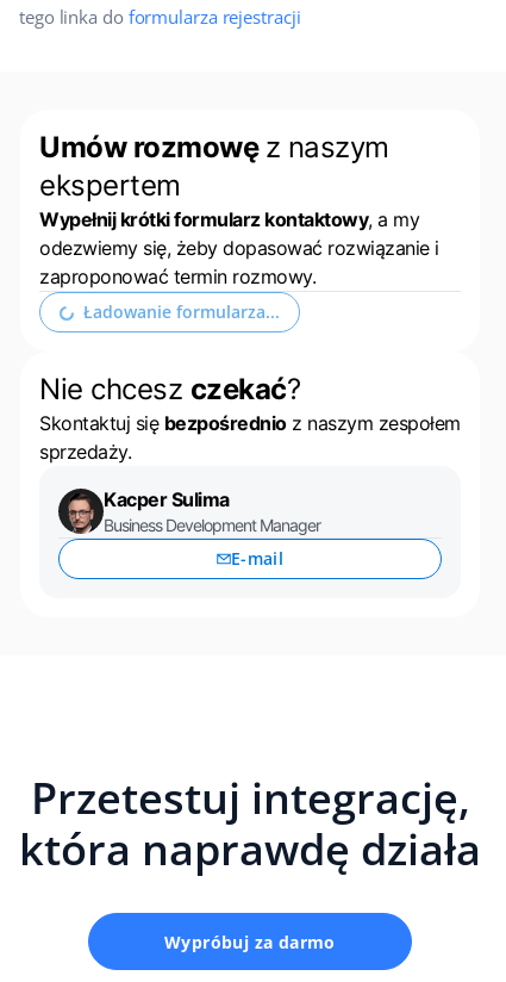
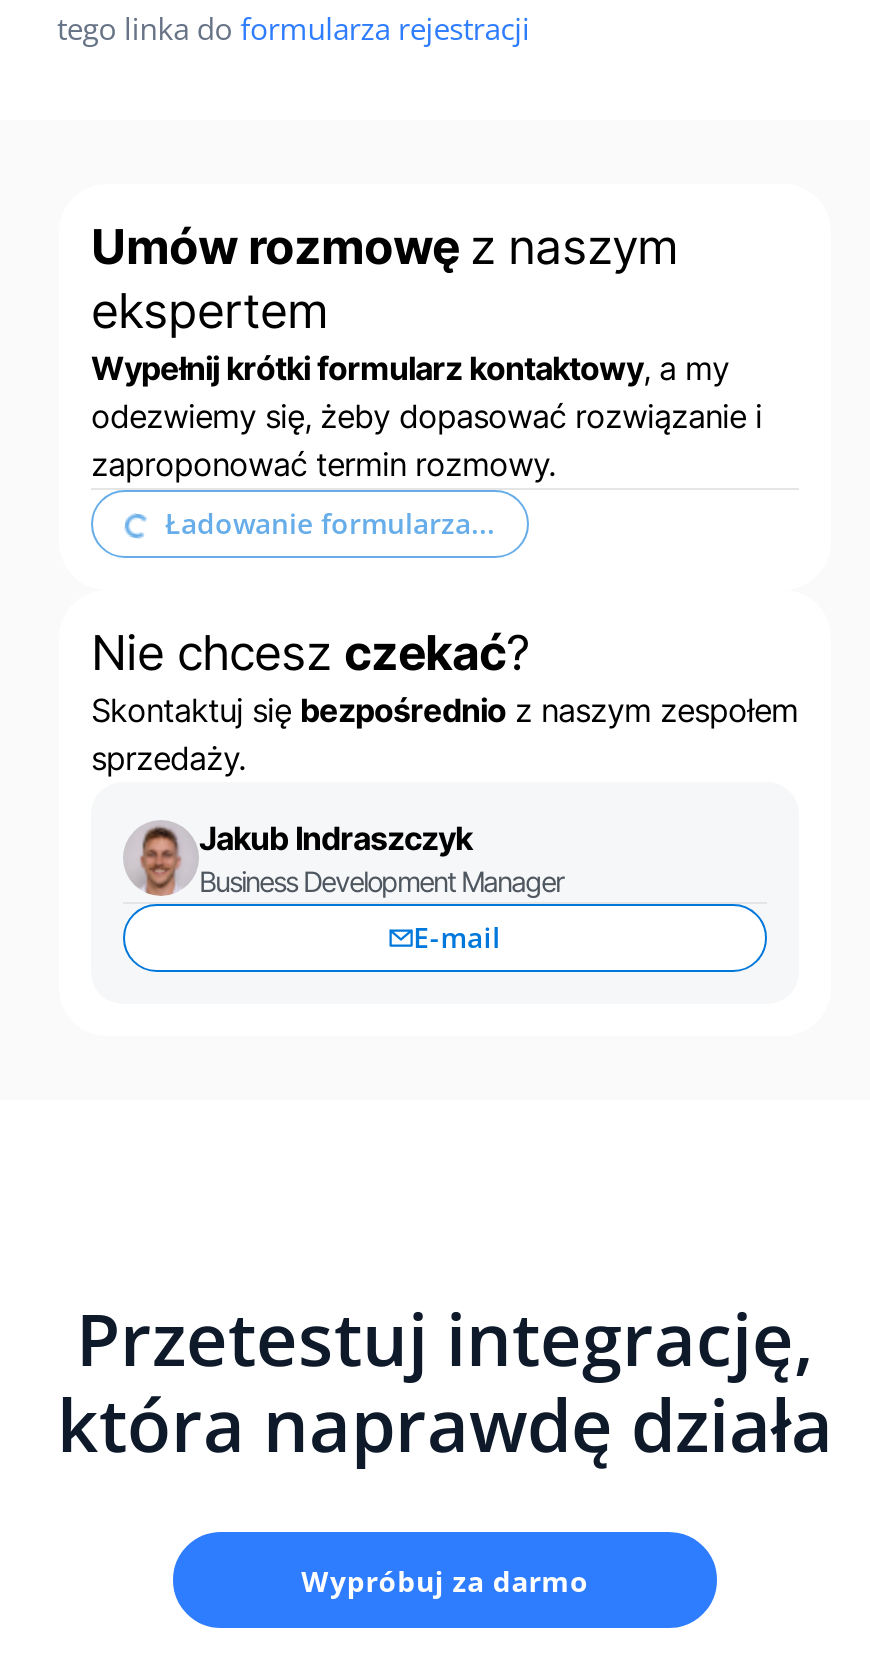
[57,487,229,535] [image] | Kacper Sulima -> [123,818,472,896] [image] | Jakub Indraszczyk

